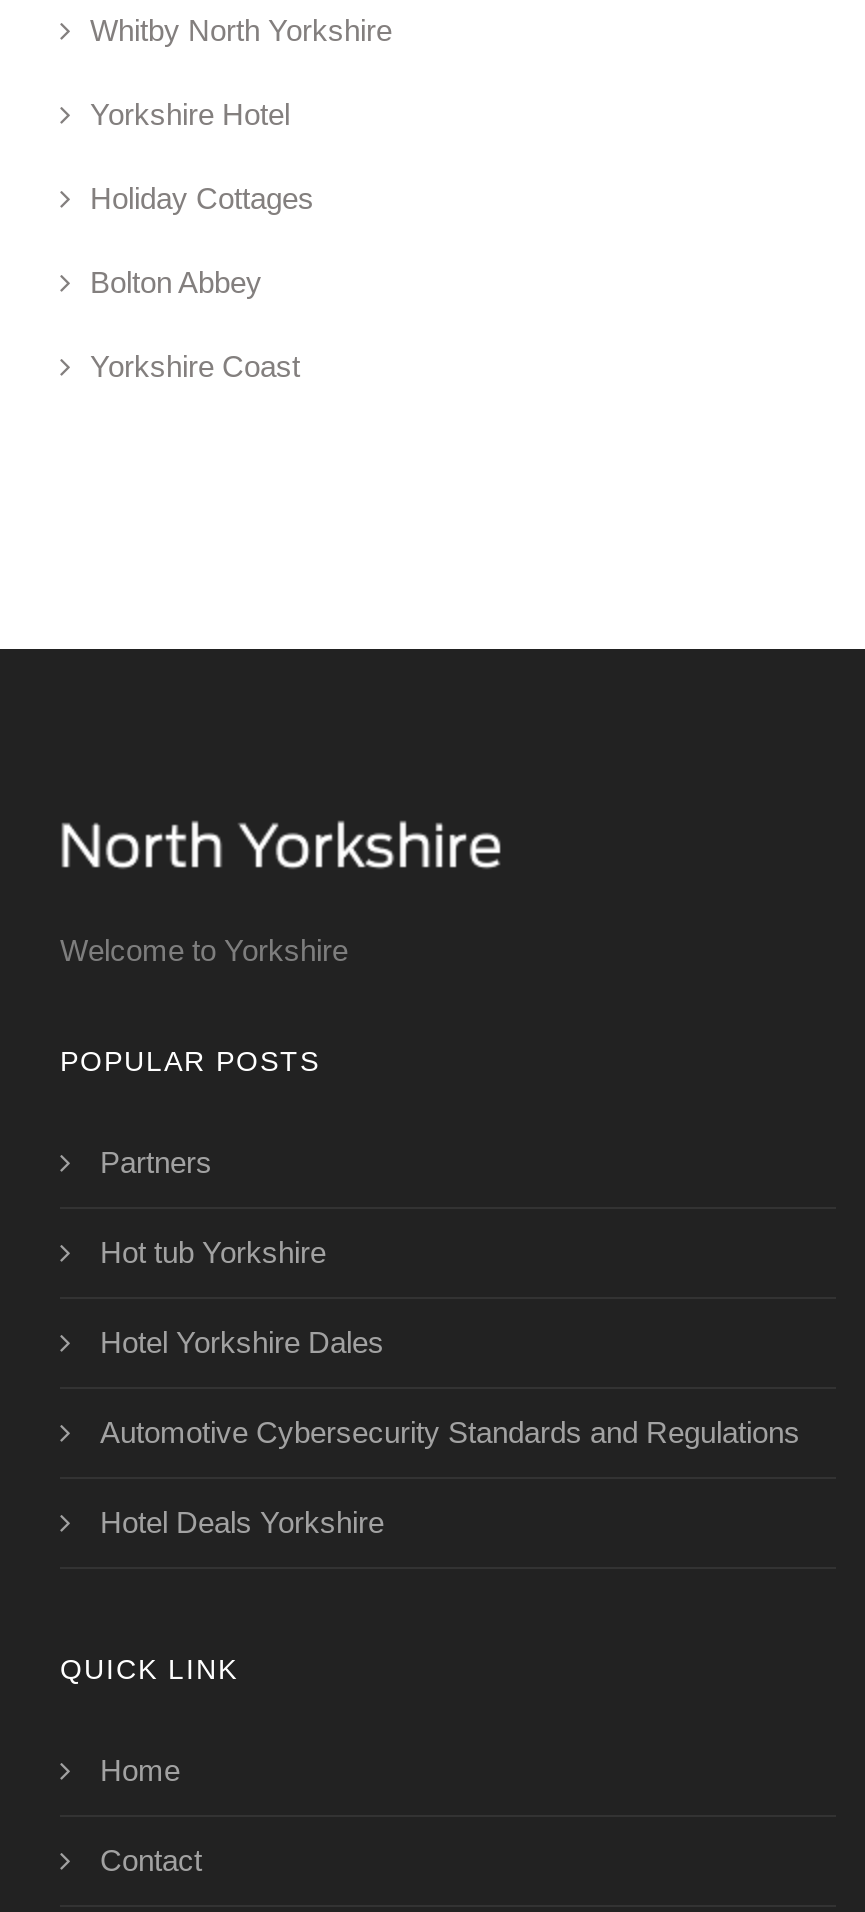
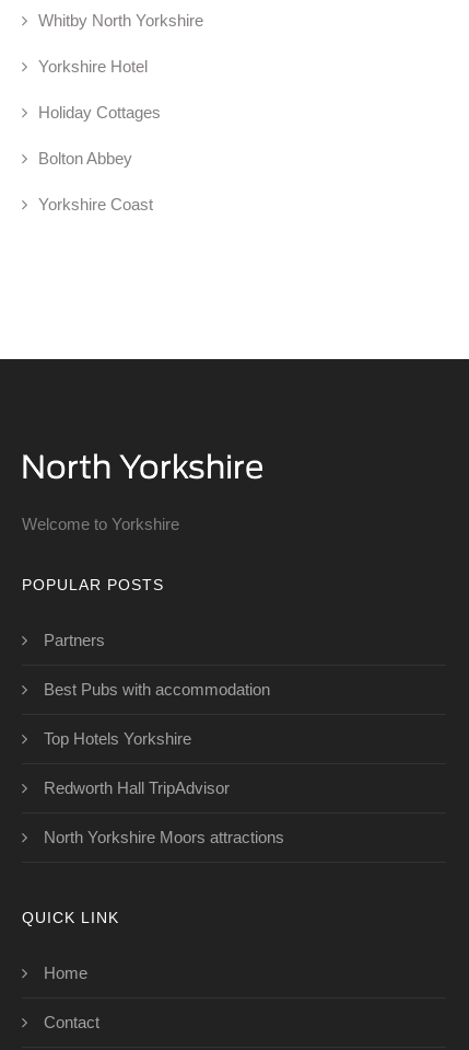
[100,1235,326,1269] Hot tub Yorkshire -> [44,680,270,699] Best Pubs with accommodation
[100,1325,384,1359] Hotel Yorkshire Dales -> [44,729,191,748] Top Hotels Yorkshire
[100,1415,800,1449] Automotive Cybersecurity Standards and Regulations -> [44,779,230,797] Redworth Hall TripAdvisor
[100,1505,384,1539] Hotel Deals Yorkshire -> [44,828,284,847] North Yorkshire Moors attractions

